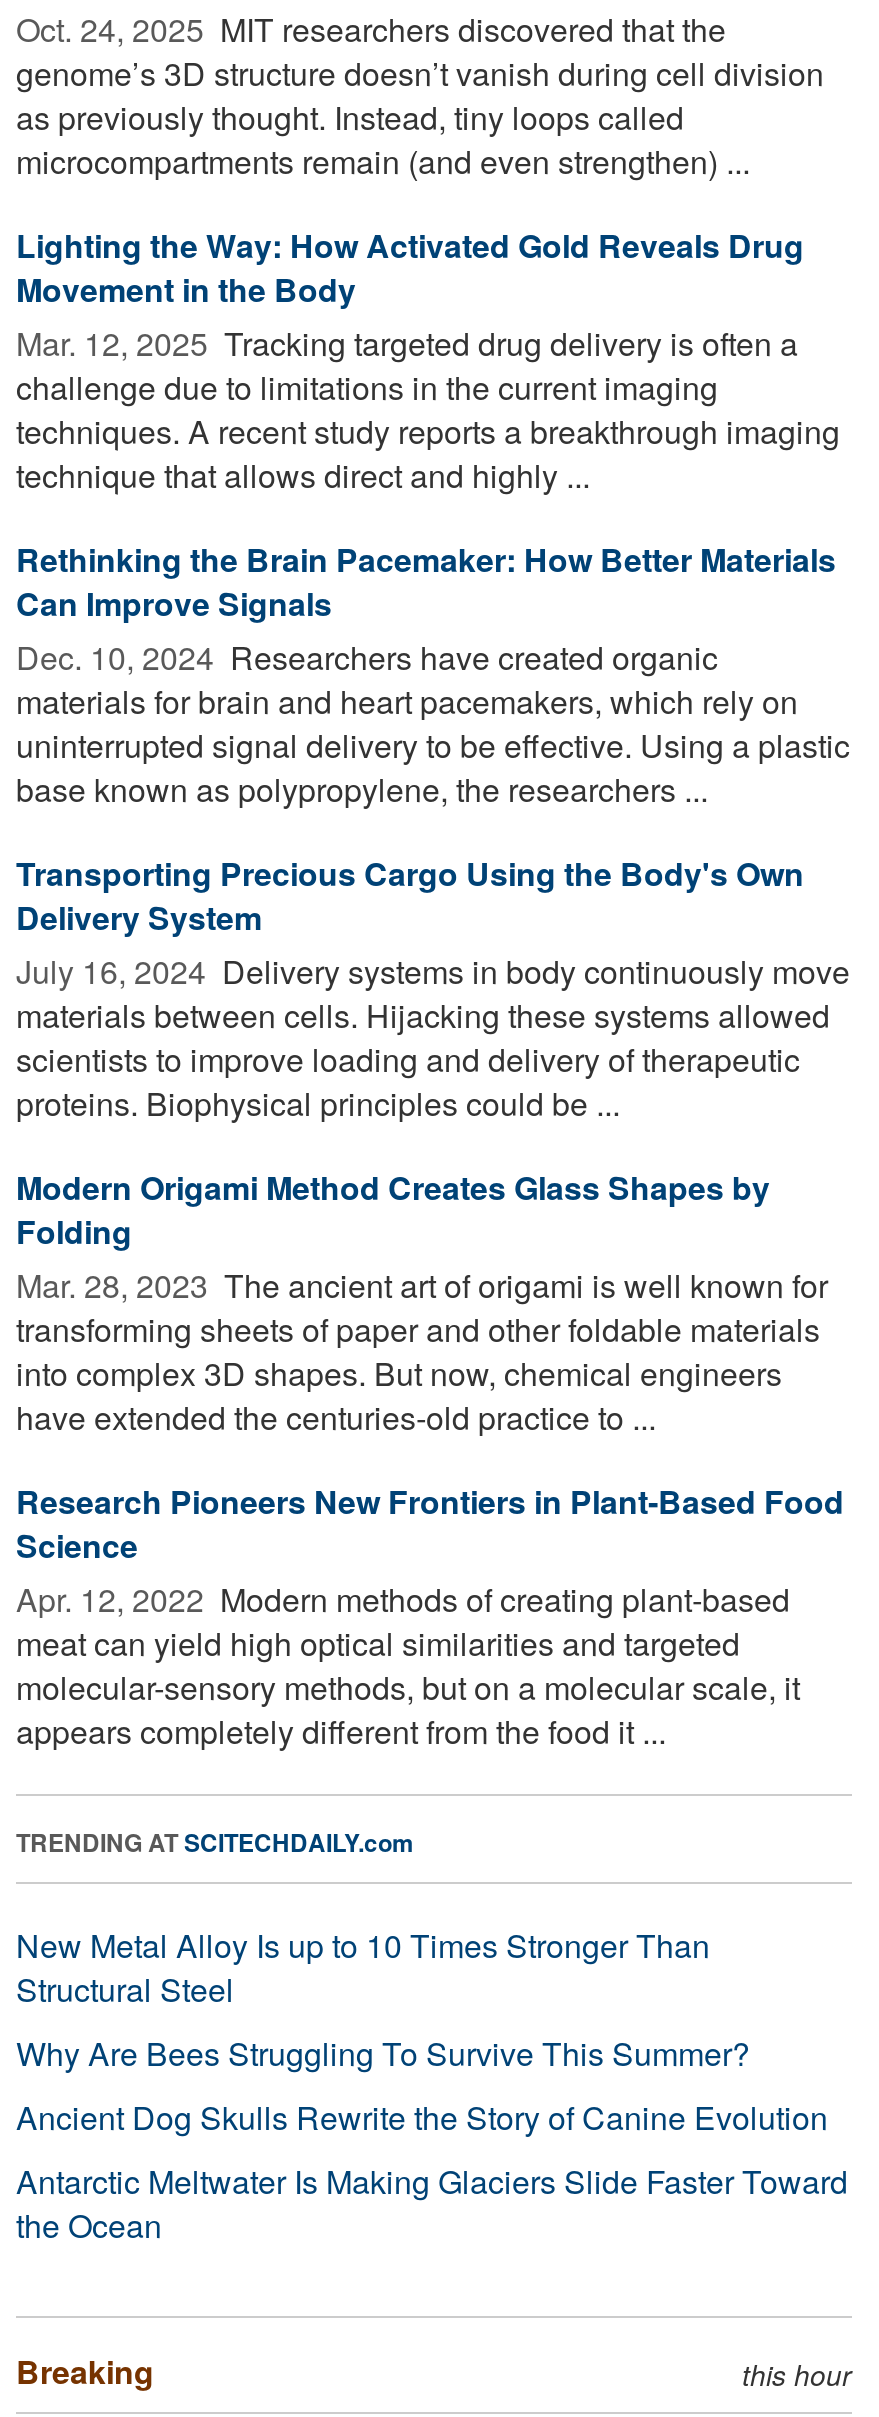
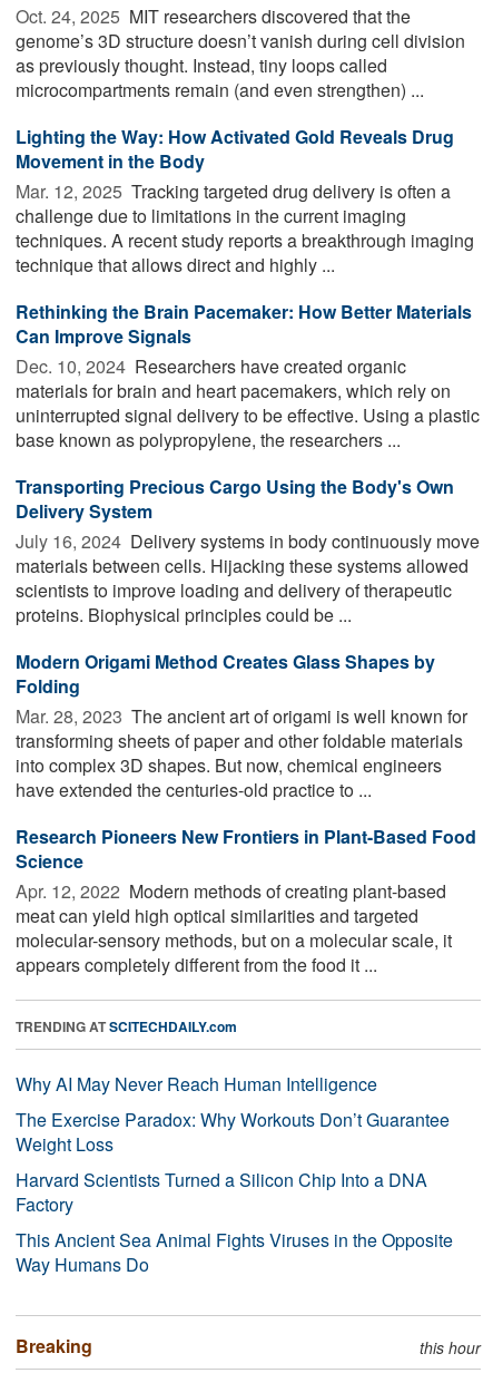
[16,1922,848,2248] New Metal Alloy Is up to 10 Times Stronger Than | Structural Steel | Why Are Bees Struggling To Survive This Summer? | Ancient Dog Skulls Rewrite the Story of Canine Evolution | Antarctic Meltwater Is Making Glaciers Slide Faster Toward | the Ocean -> [16,1071,453,1277] Why AI May Never Reach Human Intelligence | The Exercise Paradox: Why Workouts Don’t Guarantee | Weight Loss | Harvard Scientists Turned a Silicon Chip Into a DNA | Factory | This Ancient Sea Animal Fights Viruses in the Opposite | Way Humans Do

